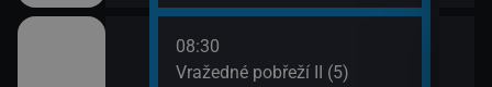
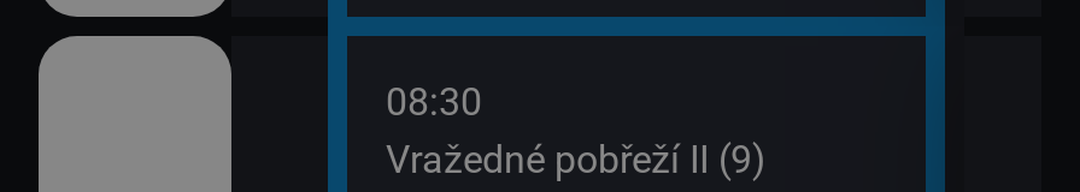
[176,62,349,83] Vražedné pobřeží II (5) -> [386,137,767,182] Vražedné pobřeží II (9)

